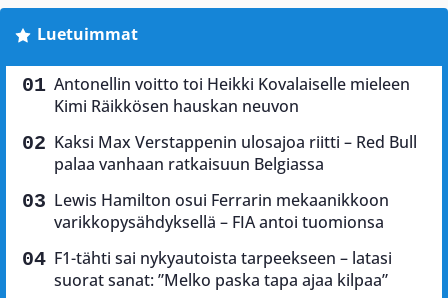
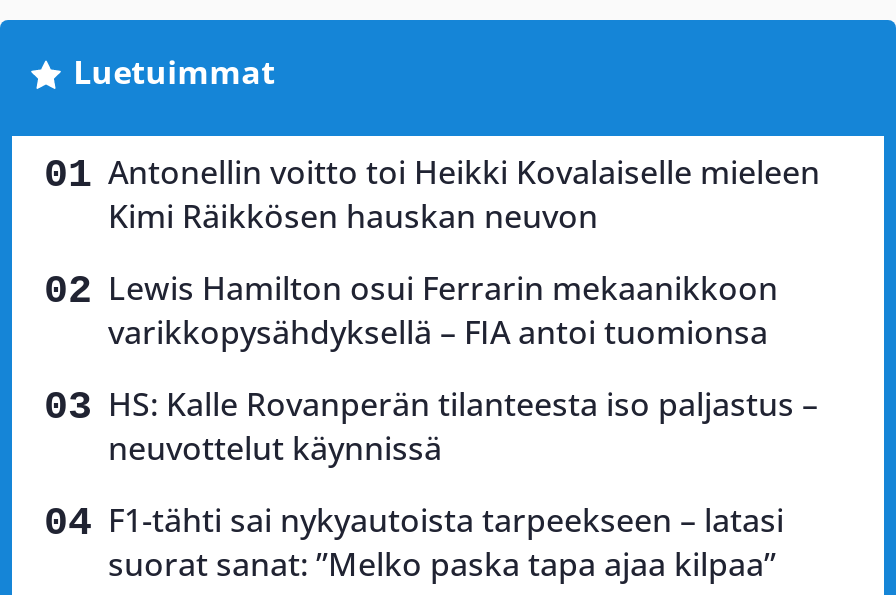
[54,131,417,175] Kaksi Max Verstappenin ulosajoa riitti – Red Bull | palaa vanhaan ratkaisuun Belgiassa -> none
moved [54,189,389,233] -> [108,266,778,354]: Lewis Hamilton osui Ferrarin mekaanikkoon | varikkopysähdyksellä – FIA antoi tuomionsa
none -> [108,382,818,470] HS: Kalle Rovanperän tilanteesta iso paljastus – | neuvottelut käynnissä

